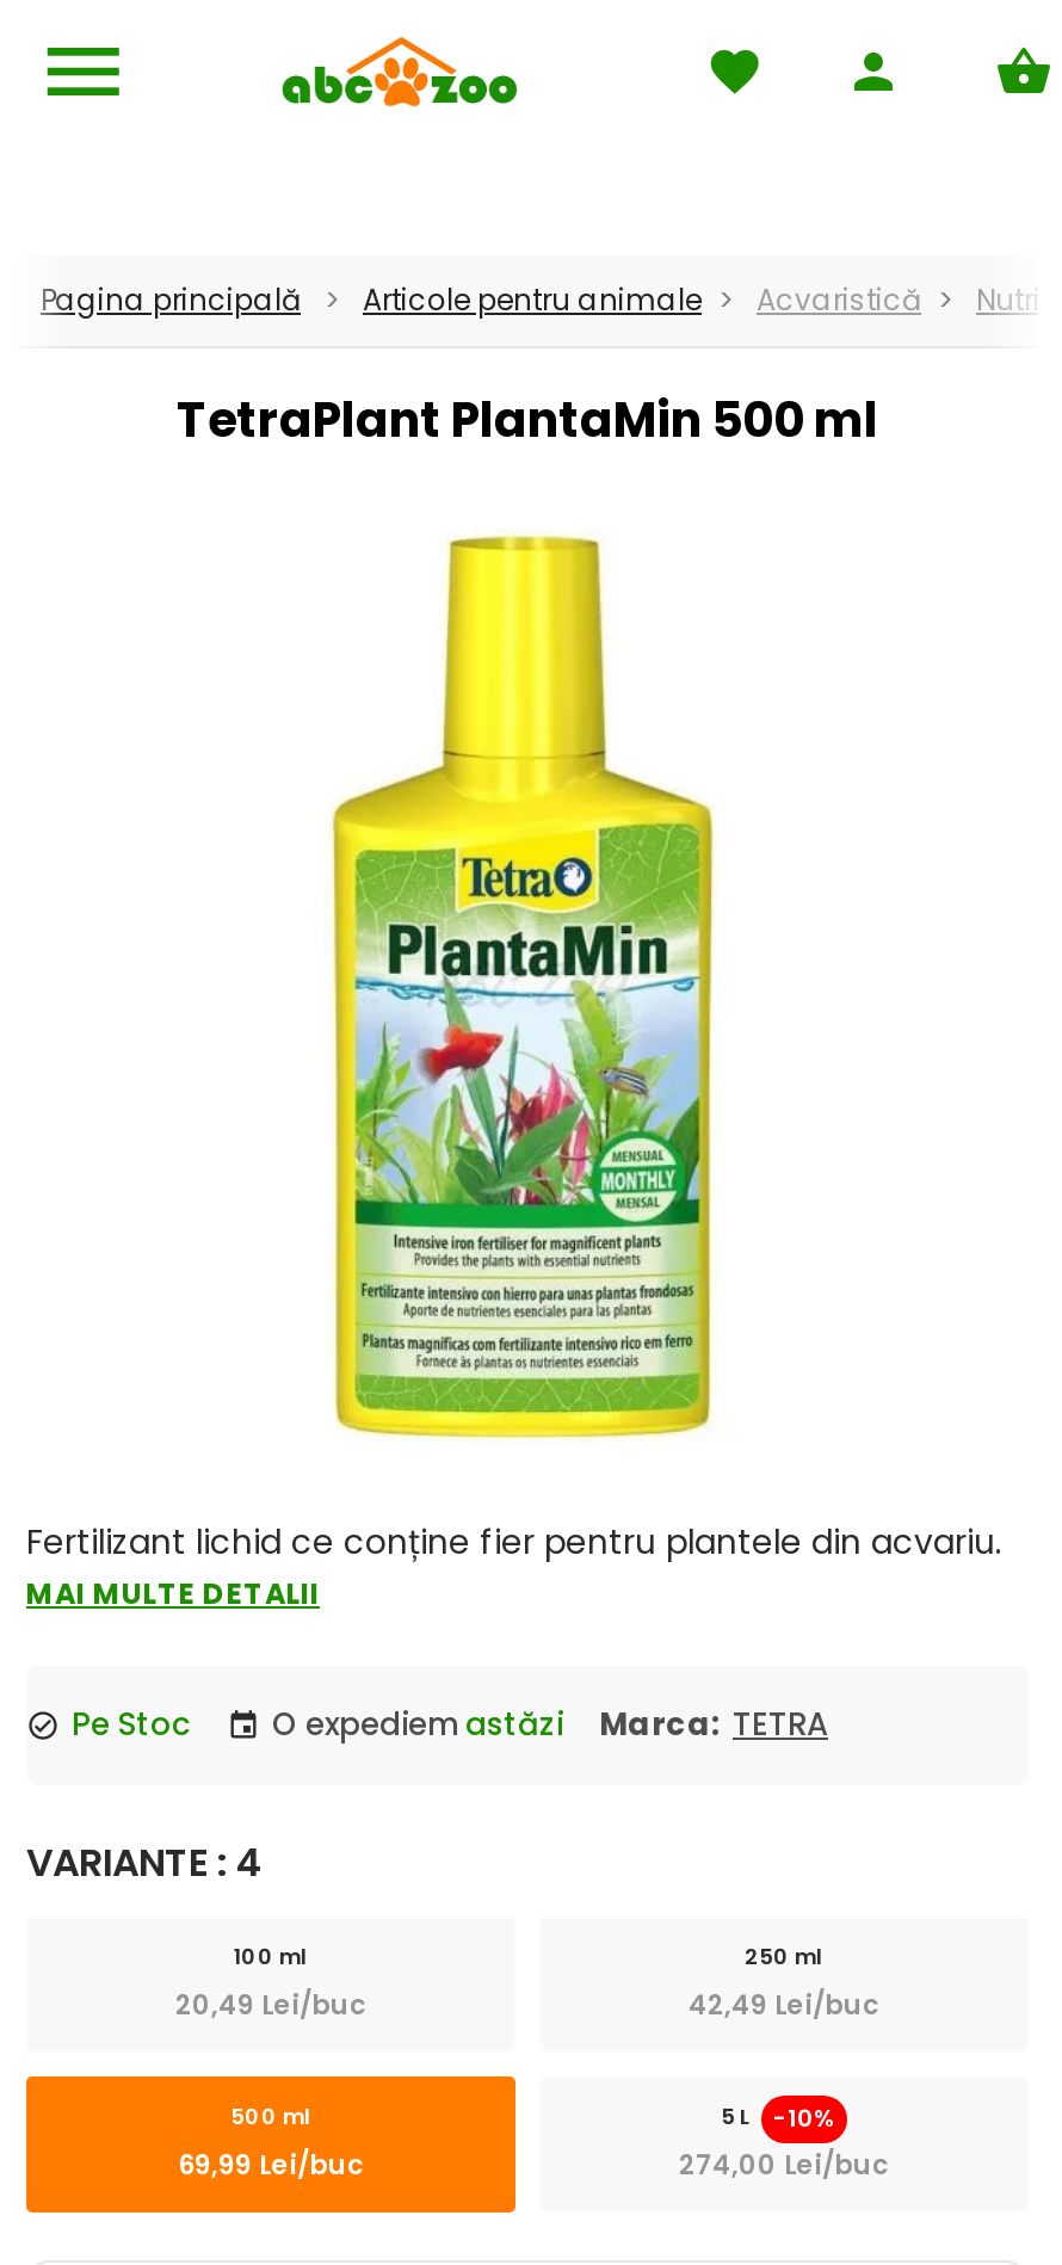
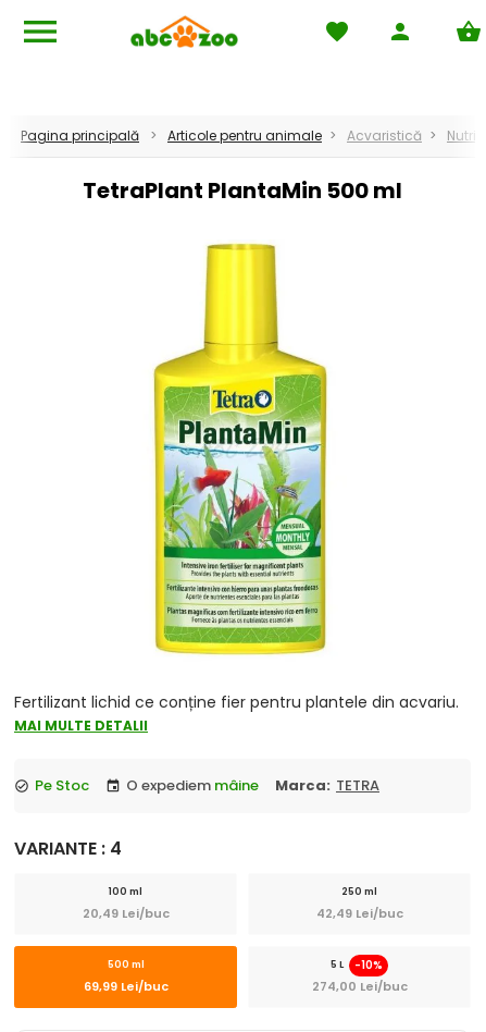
[298,1702,563,1747] O expediem astăzi -> [138,775,259,796] O expediem mâine

